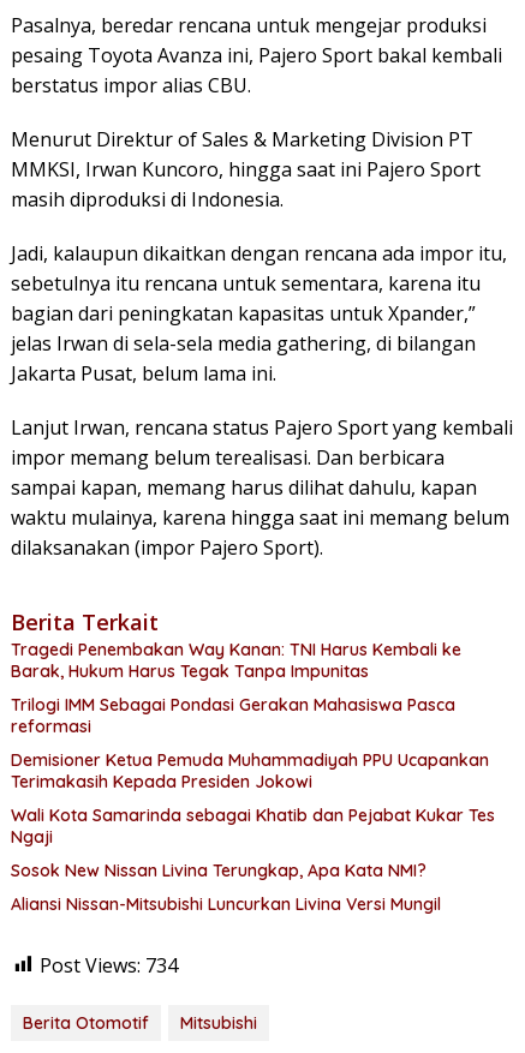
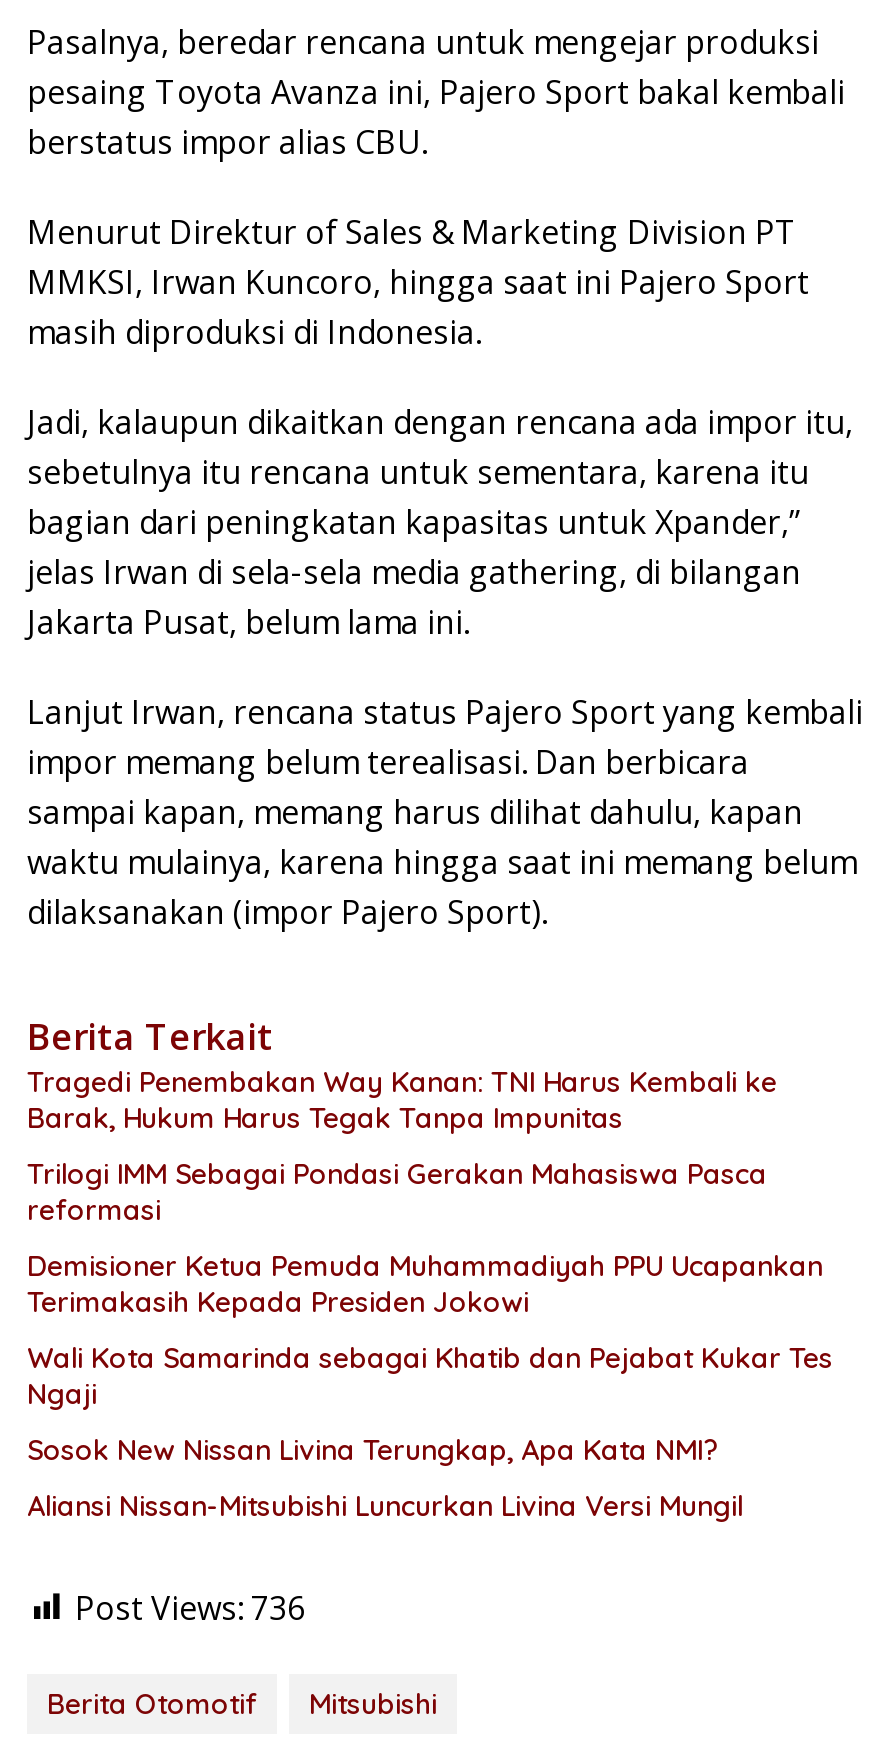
[40,952,178,978] Post Views: 734 -> [75,1585,305,1629] Post Views: 736

